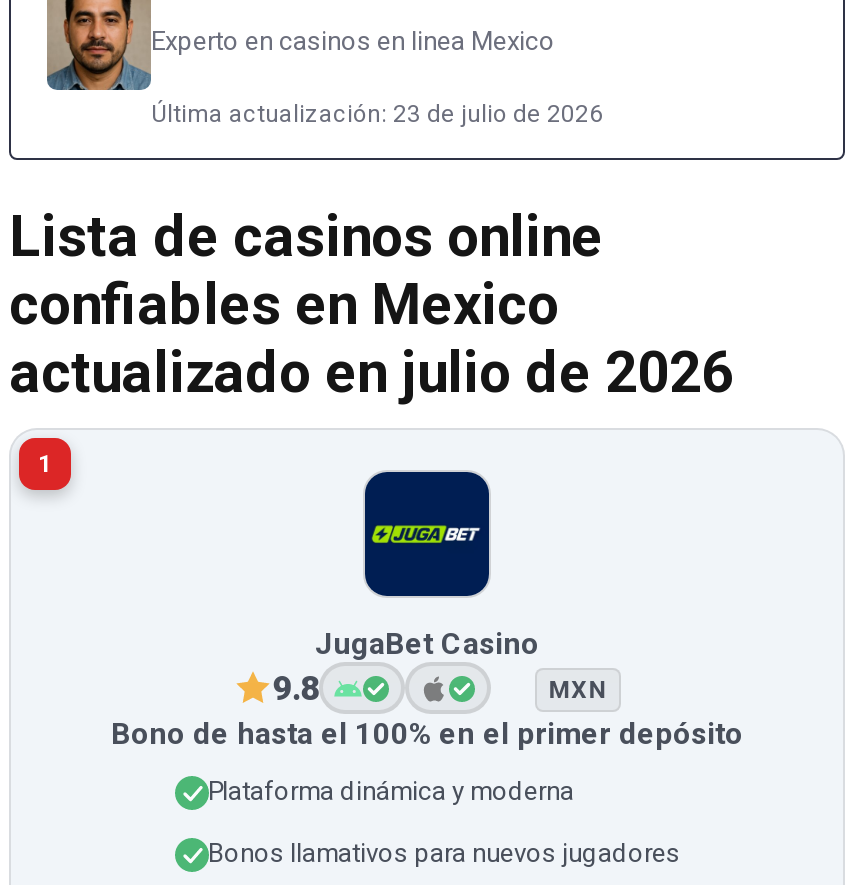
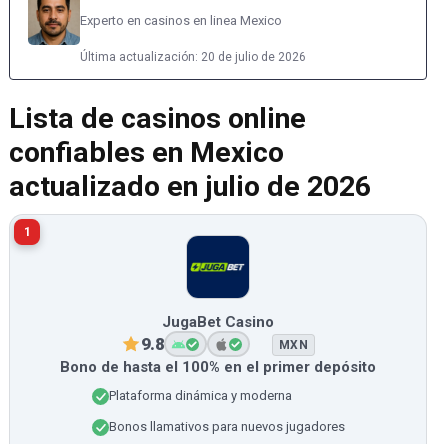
[151,100,603,128] Última actualización: 23 de julio de 2026 -> [80,50,306,64] Última actualización: 20 de julio de 2026

